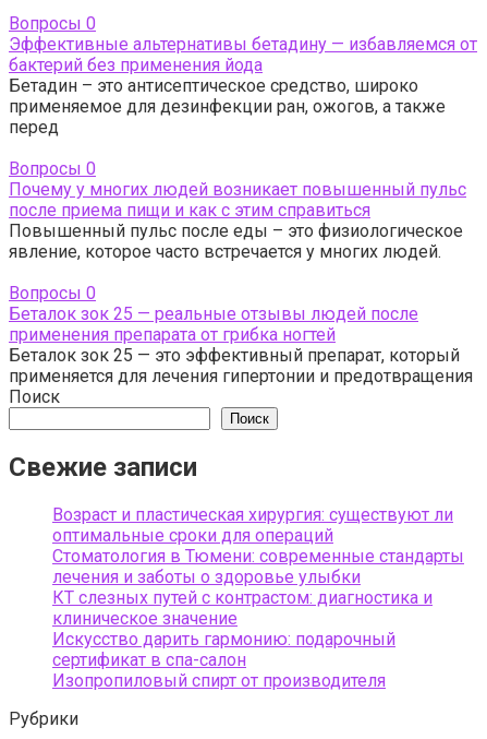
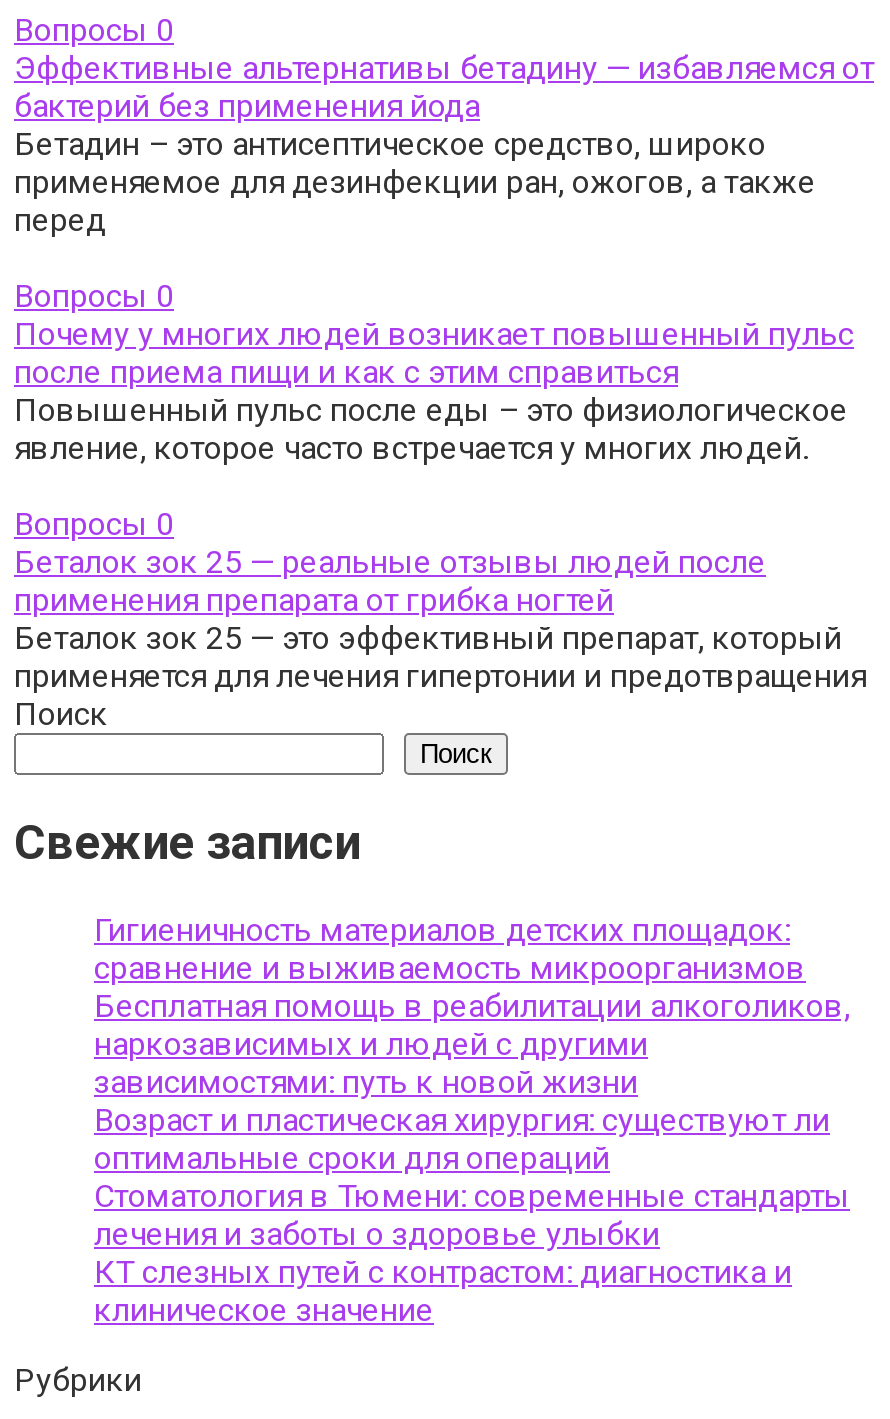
none -> [94,911,850,1101] Гигиеничность материалов детских площадок: | сравнение и выживаемость микроорганизмов | Бесплатная помощь в реабилитации алкоголиков, | наркозависимых и людей с другими | зависимостями: путь к новой жизни
moved [52,504,464,629] -> [94,1101,850,1329]: Возраст и пластическая хирургия: существуют ли | оптимальные сроки для операций | Стоматология в Тюмени: современные стандарты | лечения и заботы о здоровье улыбки | КТ слезных путей с контрастом: диагностика и | клиническое значение
[52,629,395,691] Искусство дарить гармонию: подарочный | сертификат в спа-салон | Изопропиловый спирт от производителя -> none

